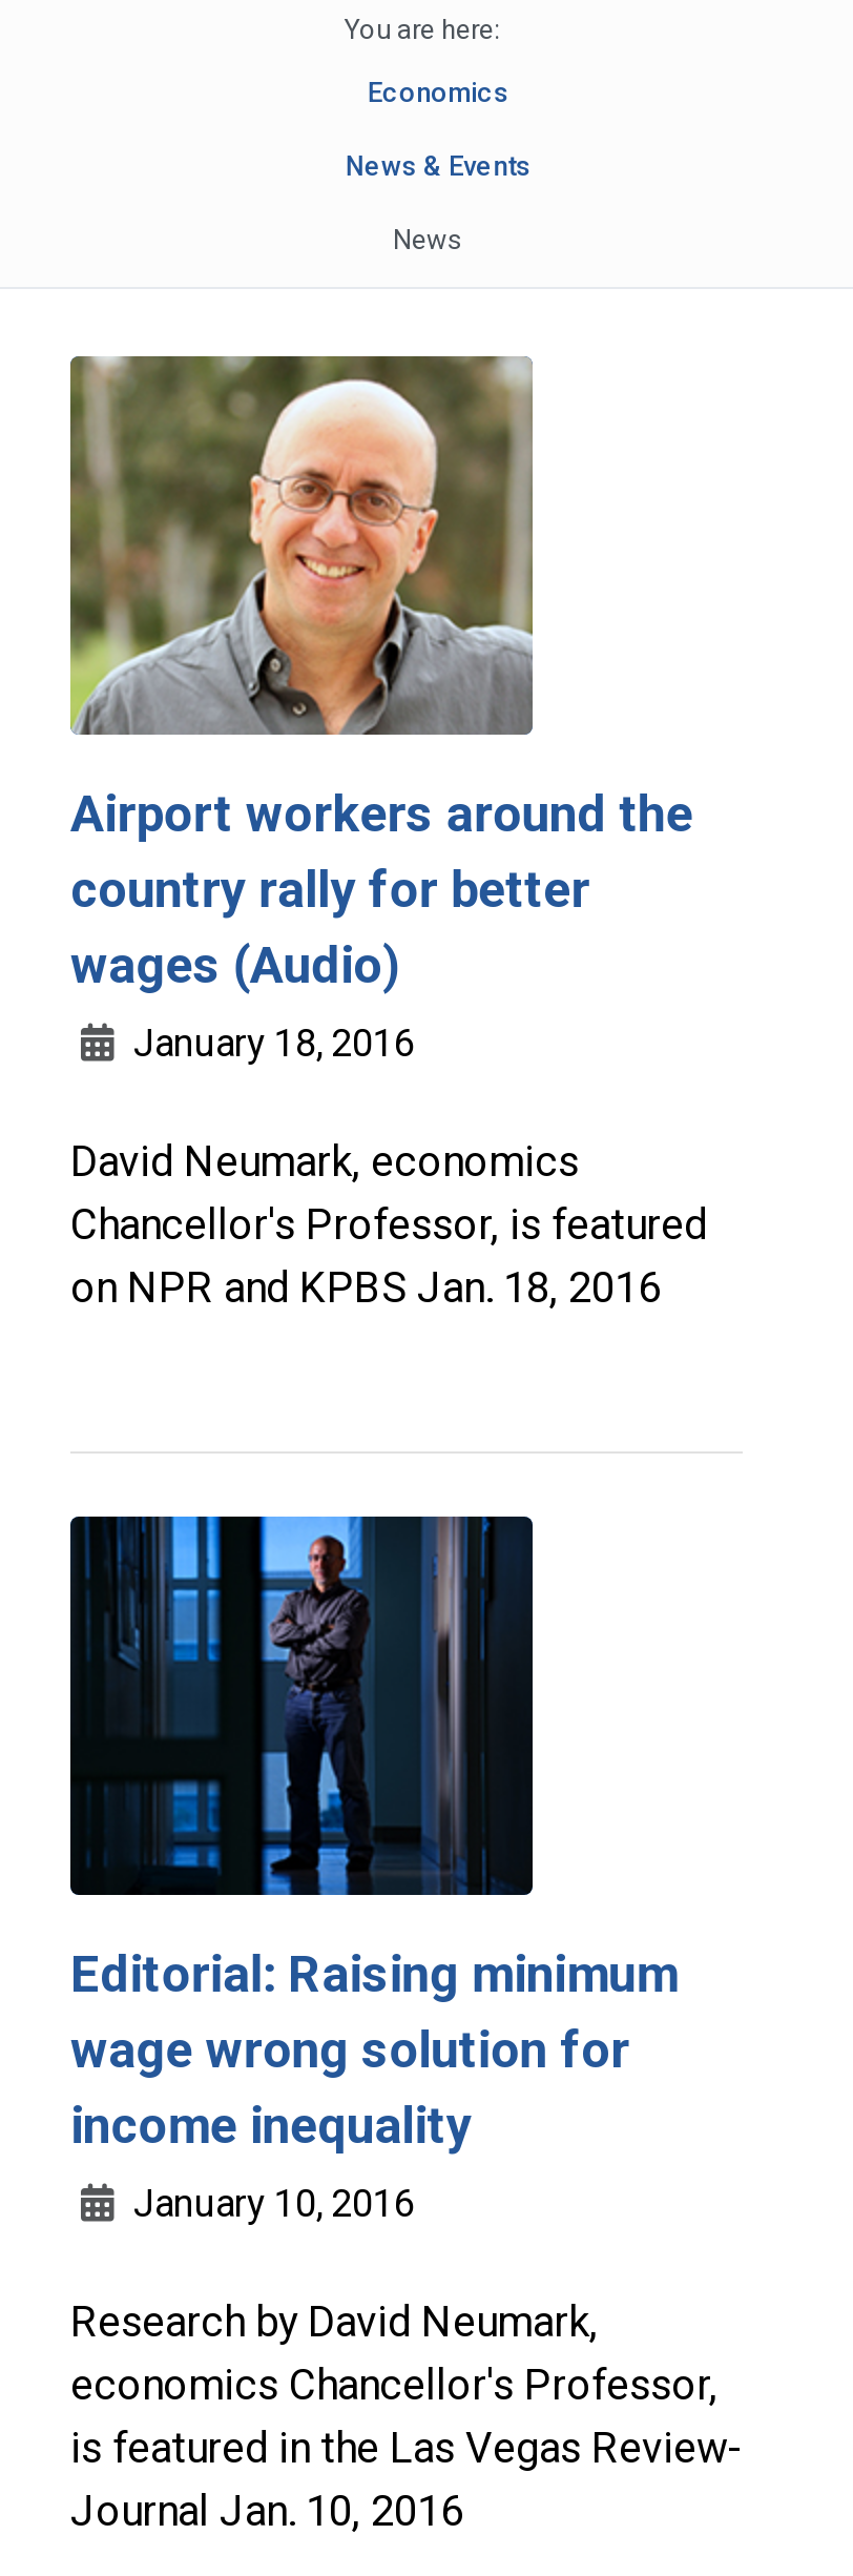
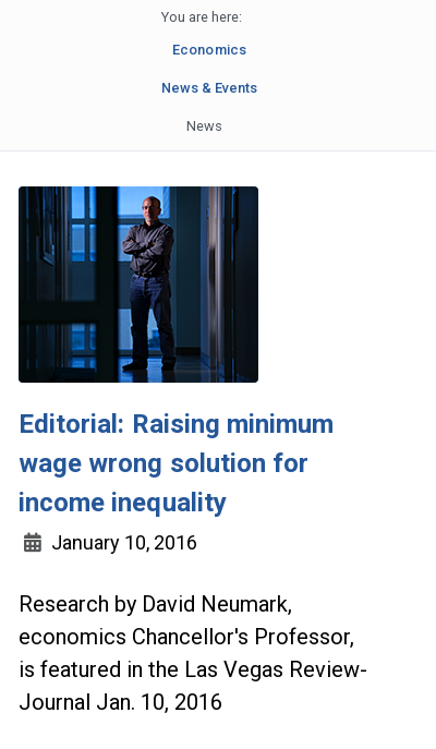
[68,354,707,1312] [image] | Airport workers around the | country rally for better | wages (Audio) | January 18, 2016 | David Neumark, economics | Chancellor's Professor, is featured | on NPR and KPBS Jan. 18, 2016 -> none

